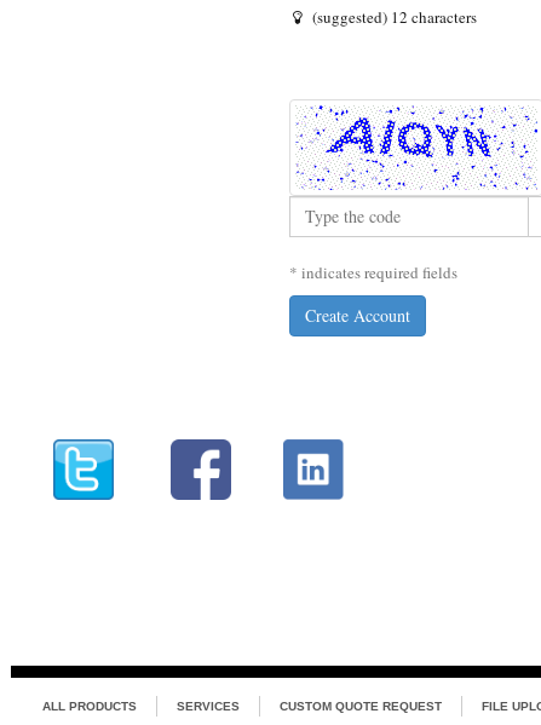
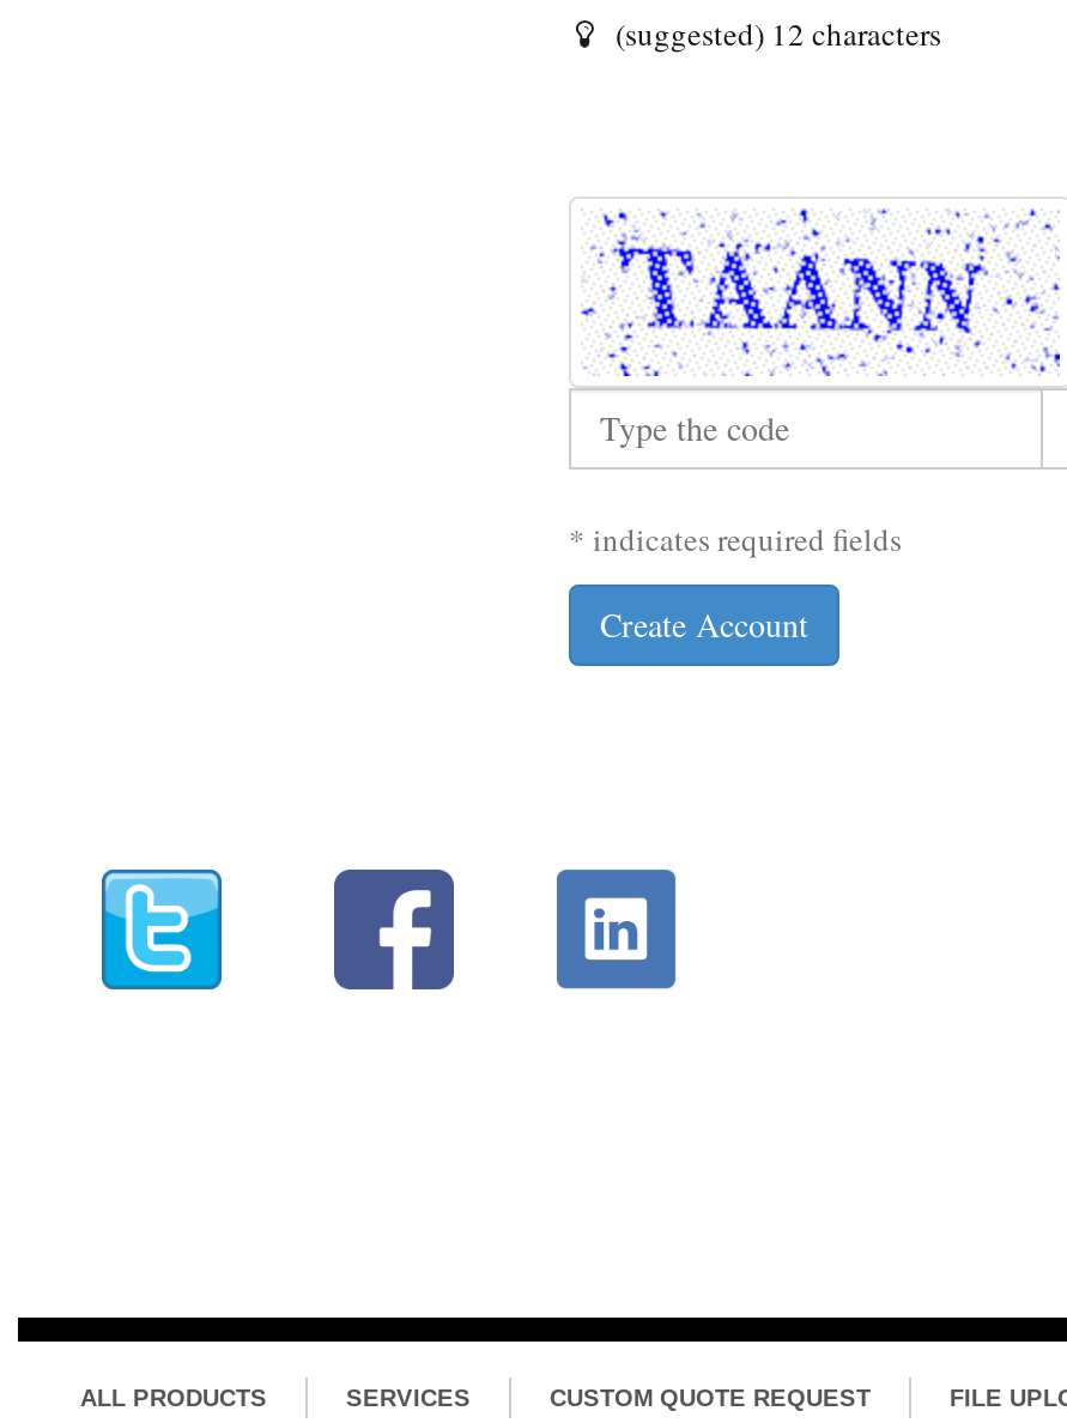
[297,105,537,190] [image] -> [581,208,1060,376] [image]

